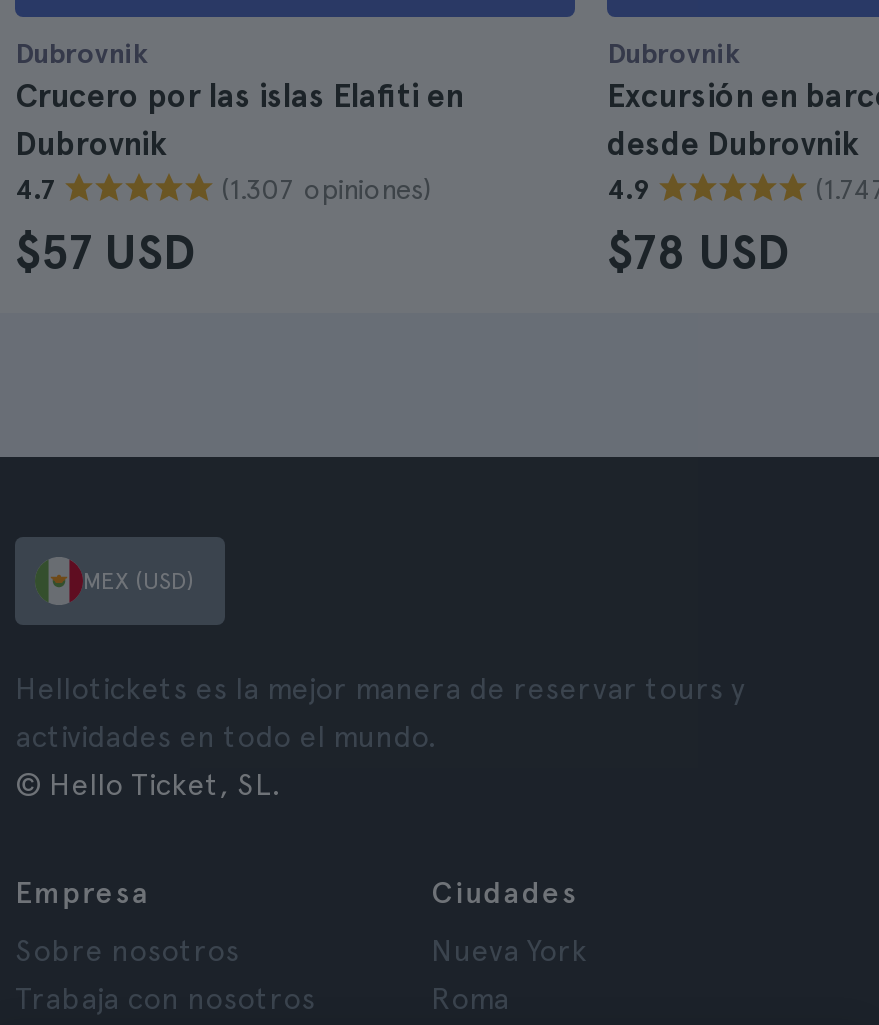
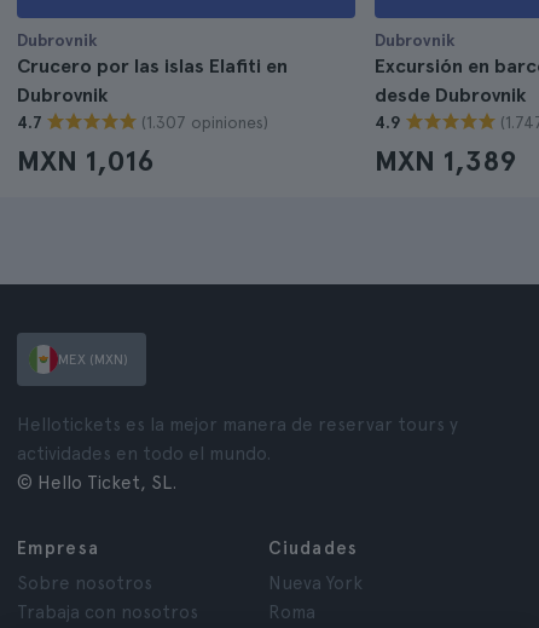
[15,223,195,281] $57 USD -> [17,143,153,178] MXN 1,016
[607,223,789,281] $78 USD -> [375,143,516,178] MXN 1,389
[83,567,195,595] MEX (USD) -> [58,351,128,368] MEX (MXN)

